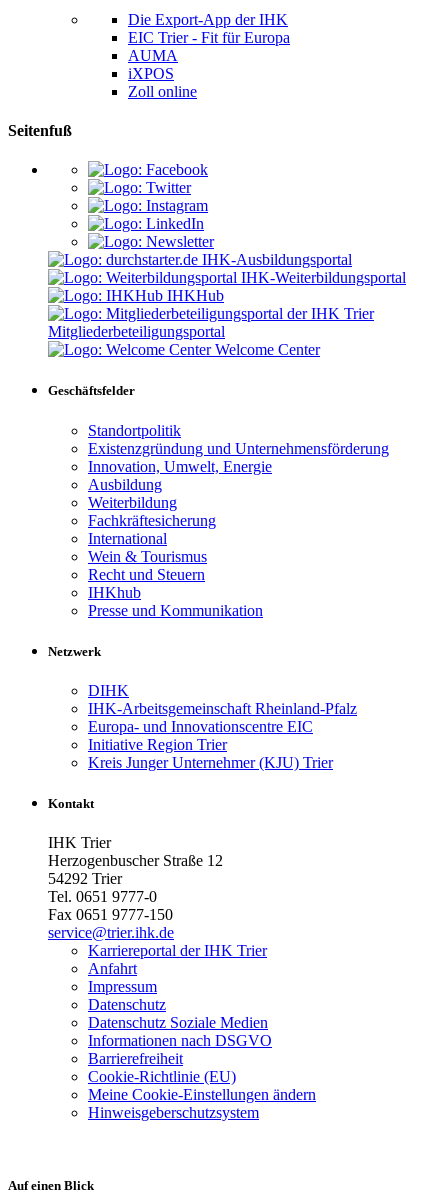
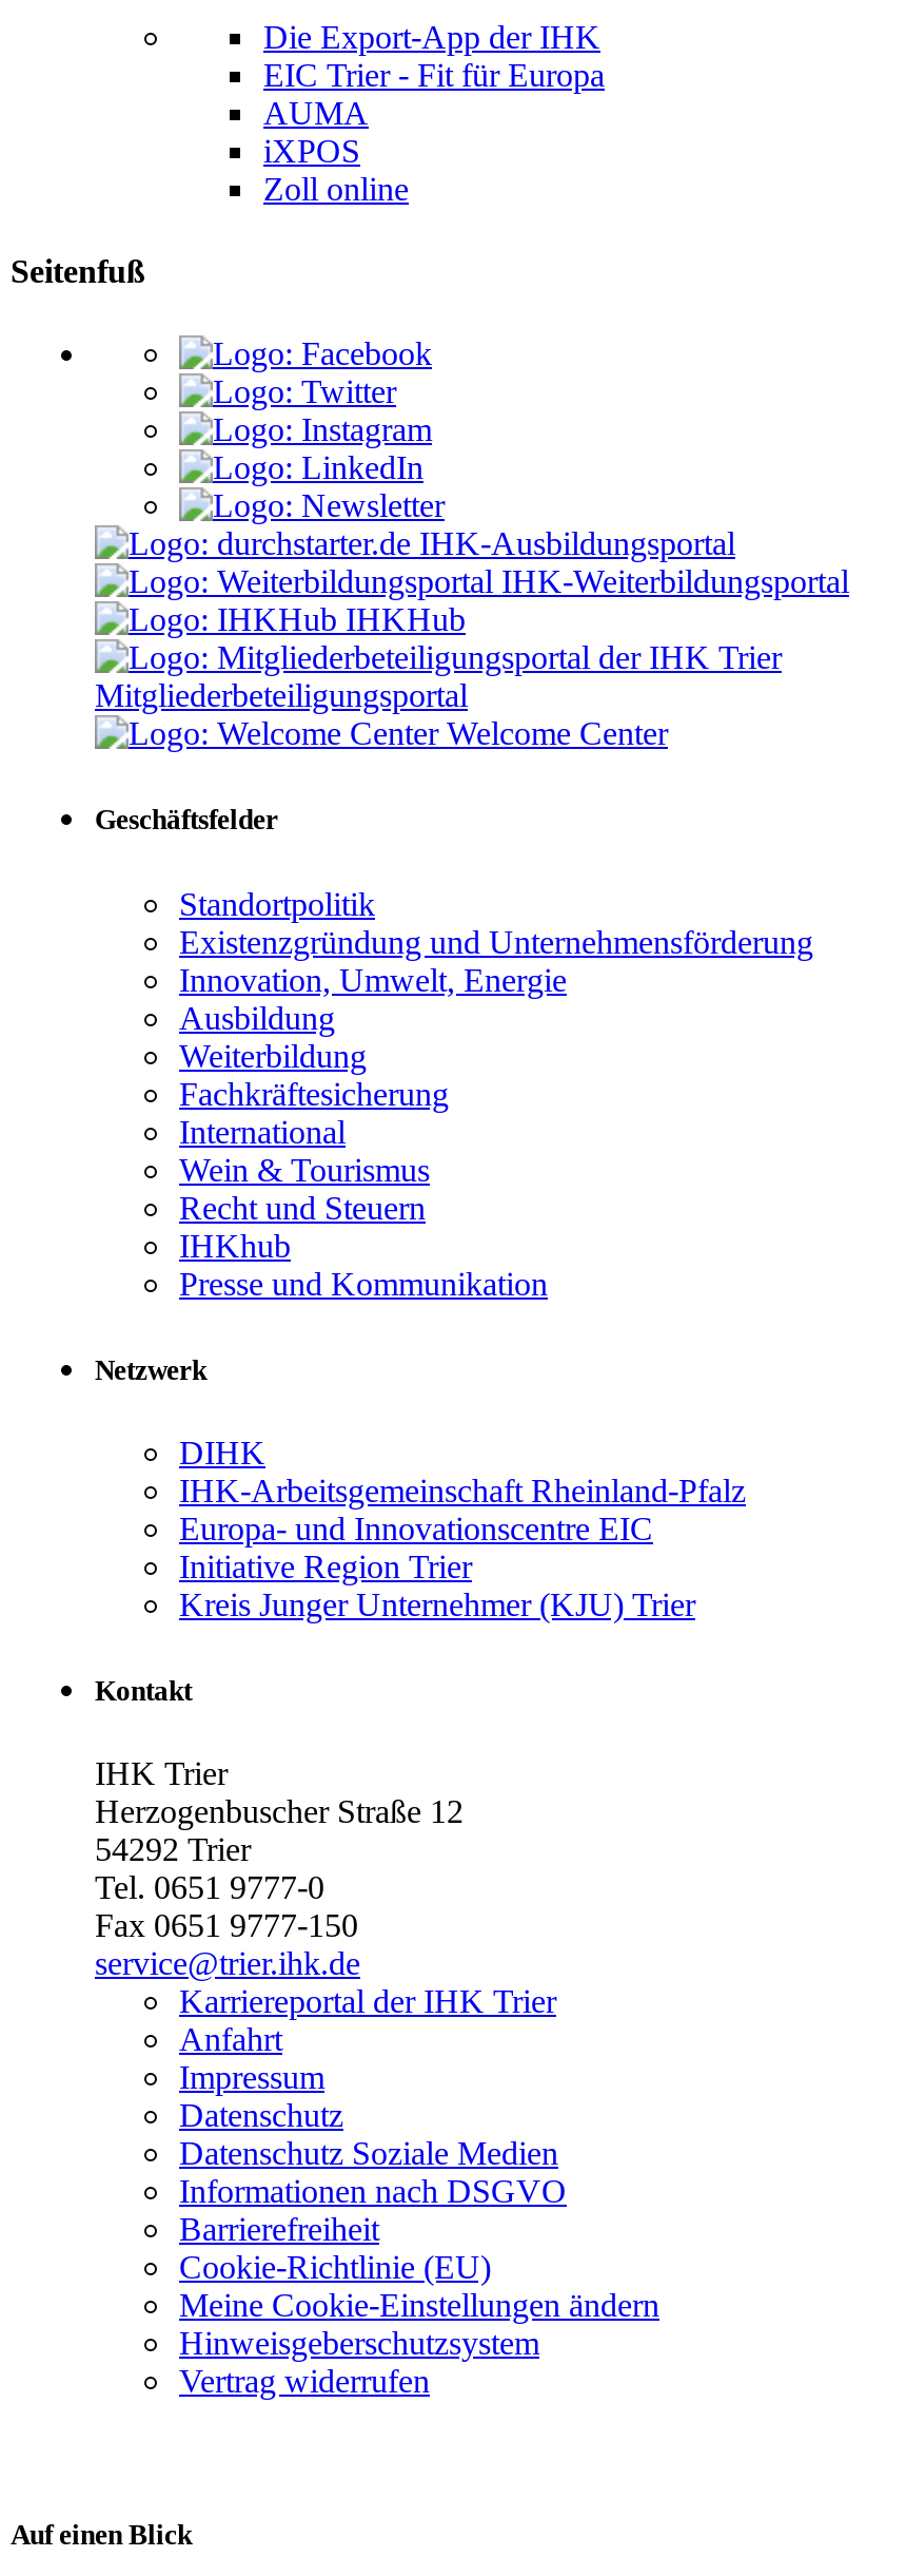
none -> [179,2364,430,2399] Vertrag widerrufen

